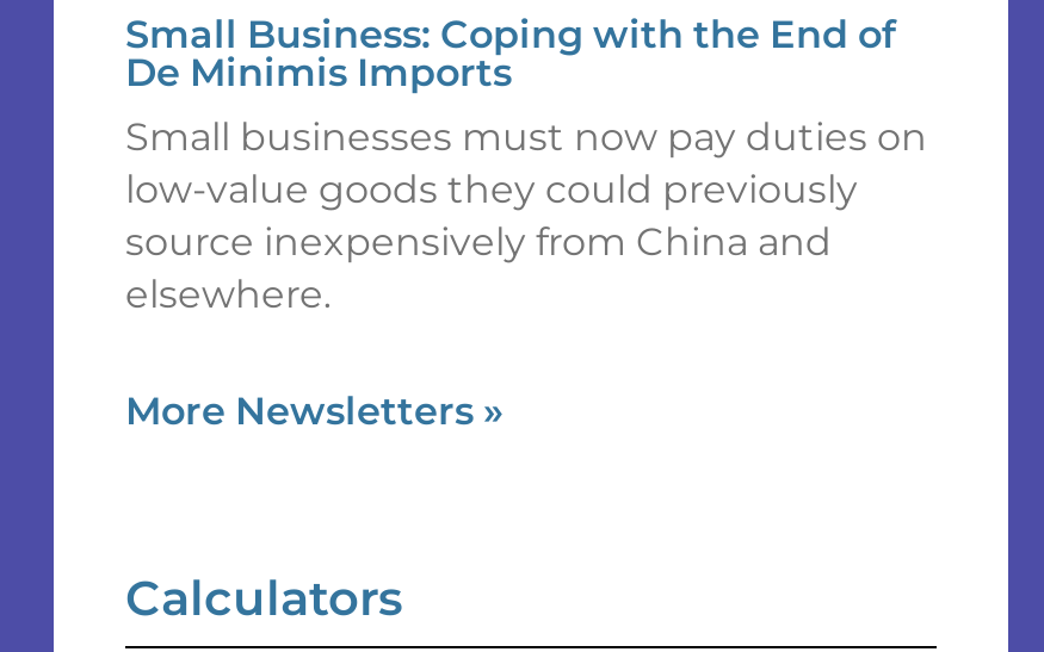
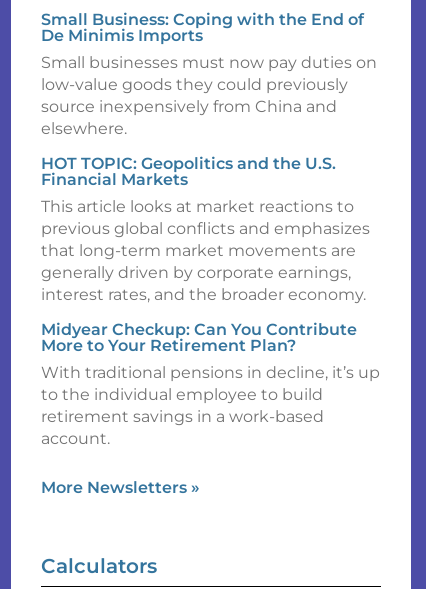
none -> [41,154,380,448] HOT TOPIC: Geopolitics and the U.S. | Financial Markets | This article looks at market reactions to | previous global conflicts and emphasizes | that long-term market movements are | generally driven by corporate earnings, | interest rates, and the broader economy. | Midyear Checkup: Can You Contribute | More to Your Retirement Plan? | With traditional pensions in decline, it’s up | to the individual employee to build | retirement savings in a work-based | account.

